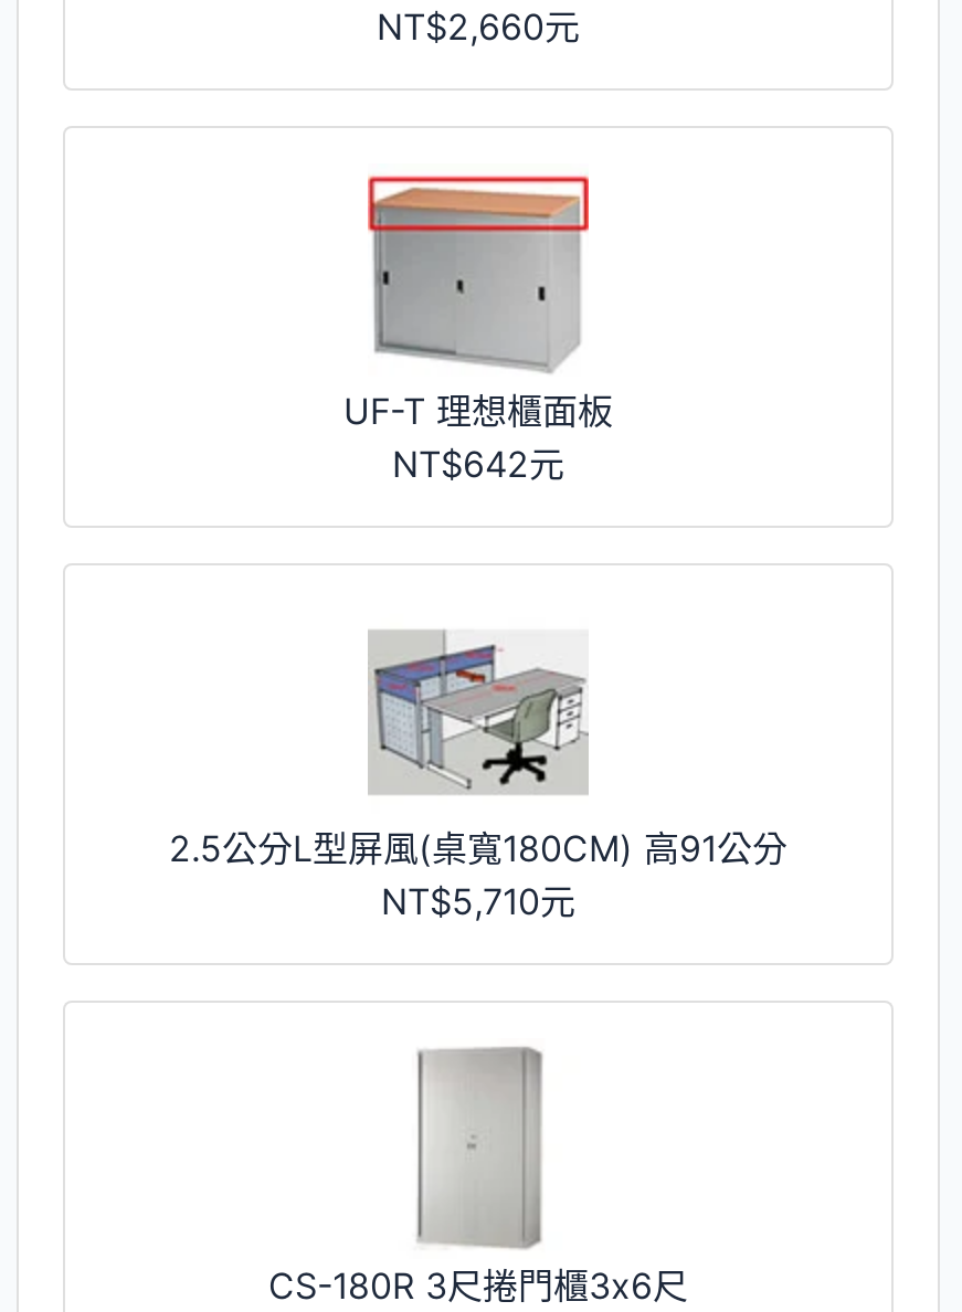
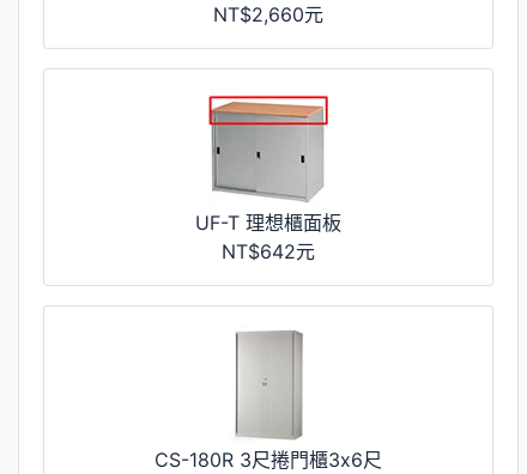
[169,614,787,922] [image] | 2.5公分L型屏風(桌寬180CM) 高91公分 | NT$5,710元 -> none

